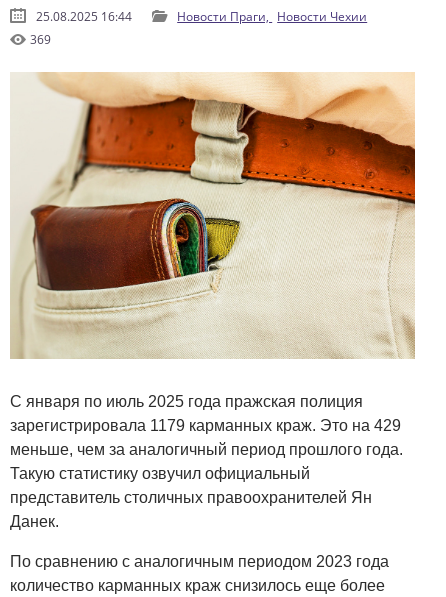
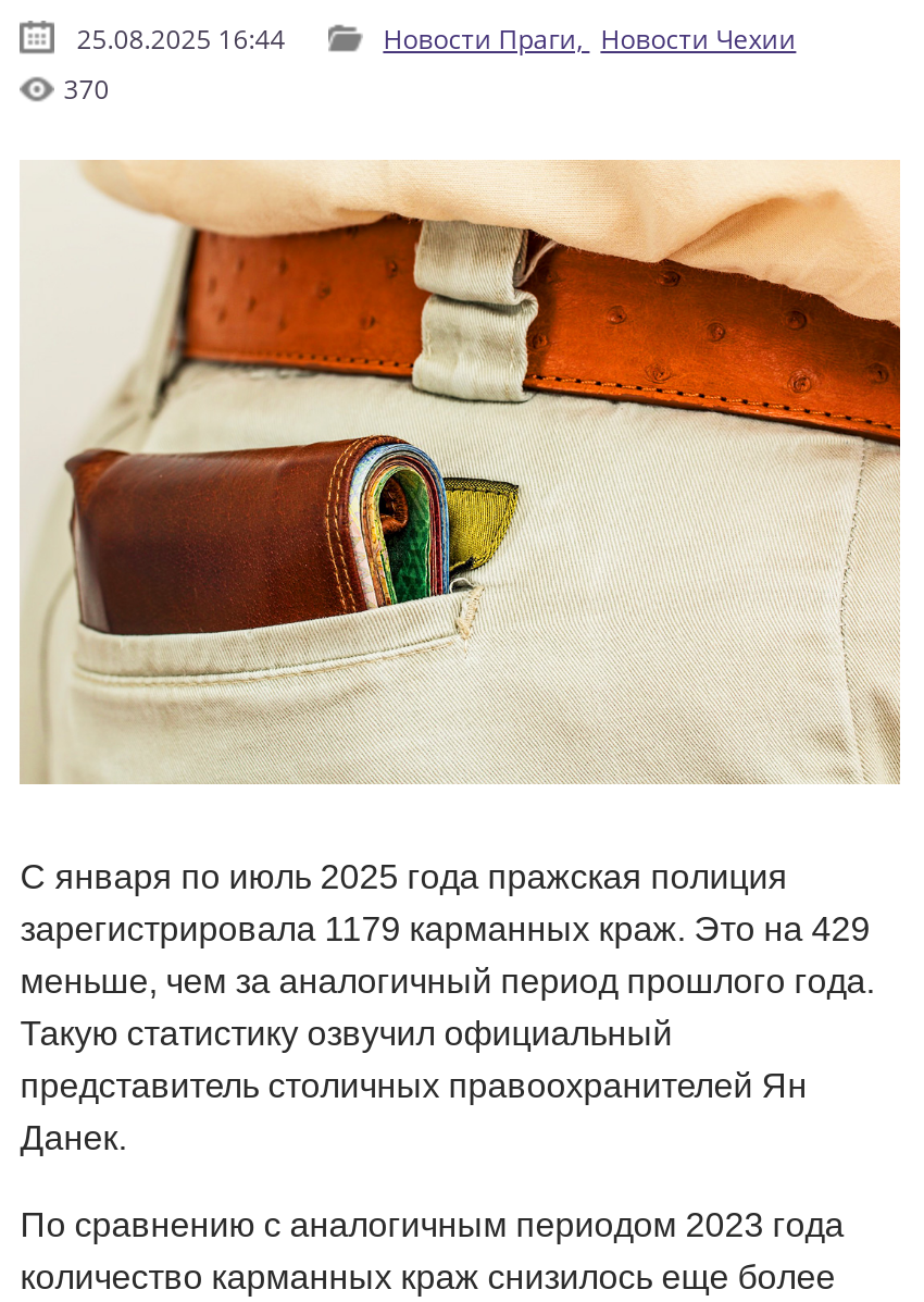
[30,31,51,48] 369 -> [63,72,109,109] 370

